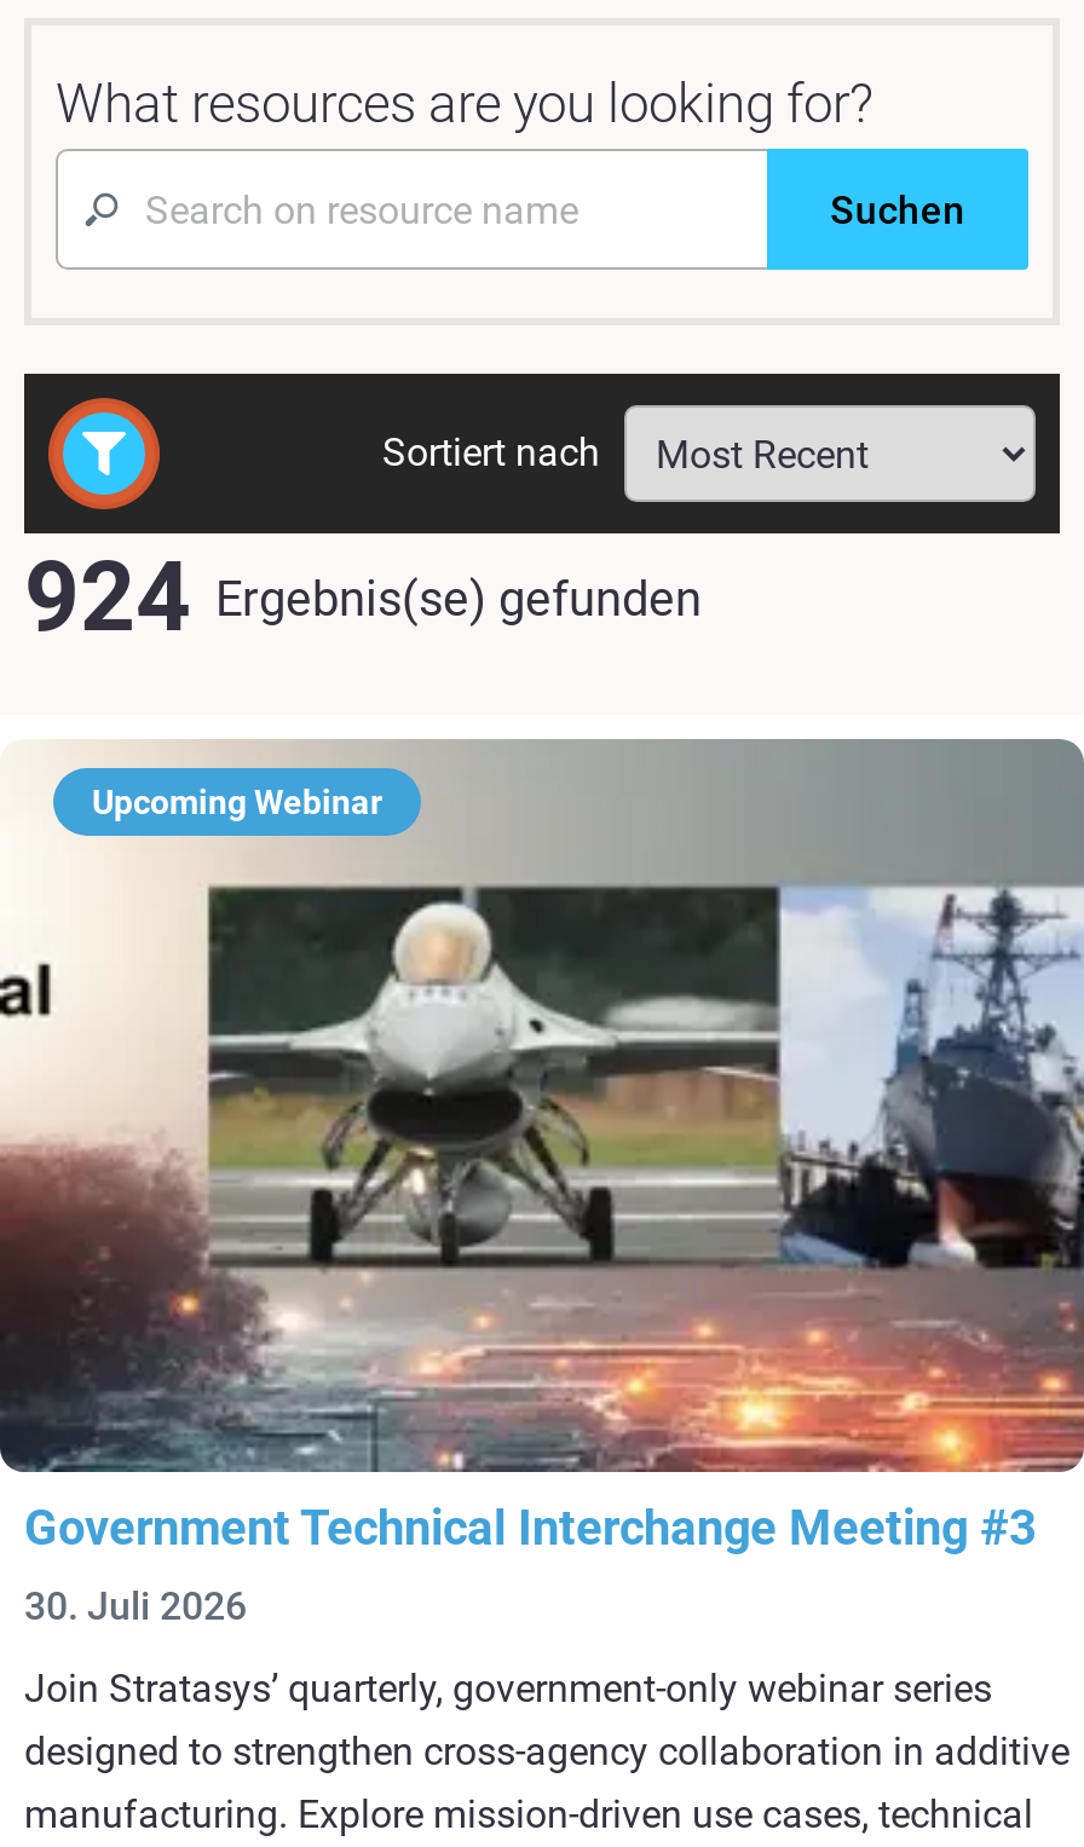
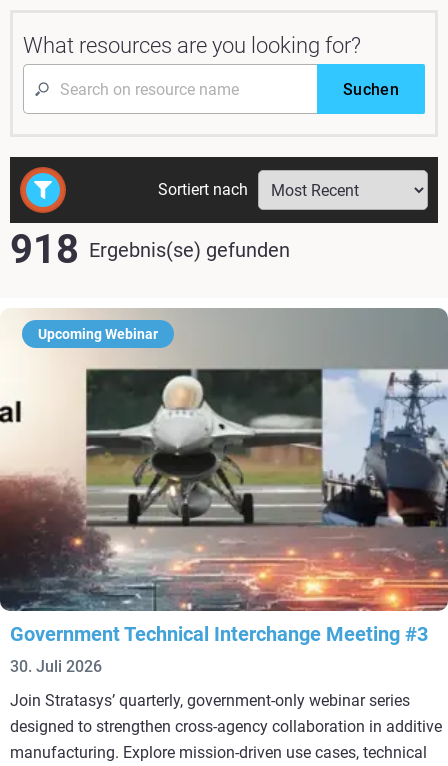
[24,541,702,654] 924 Ergebnis(se) gefunden -> [10,226,290,273] 918 Ergebnis(se) gefunden

